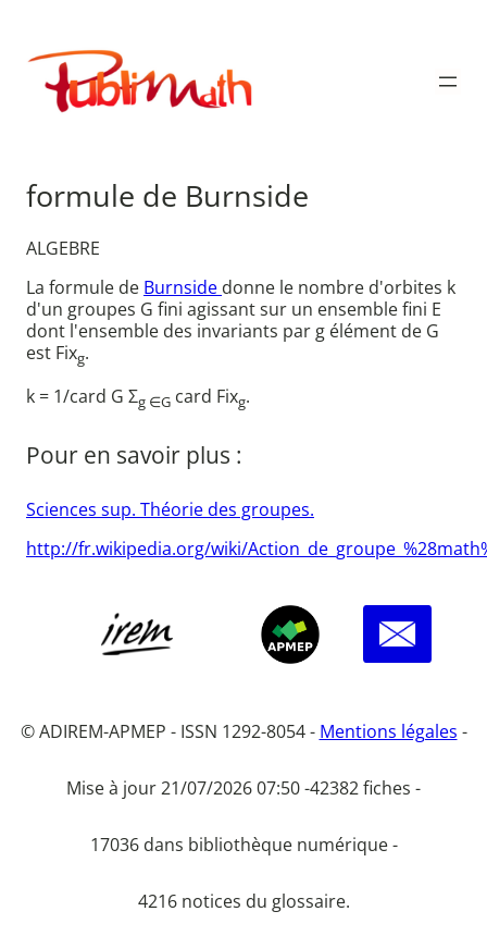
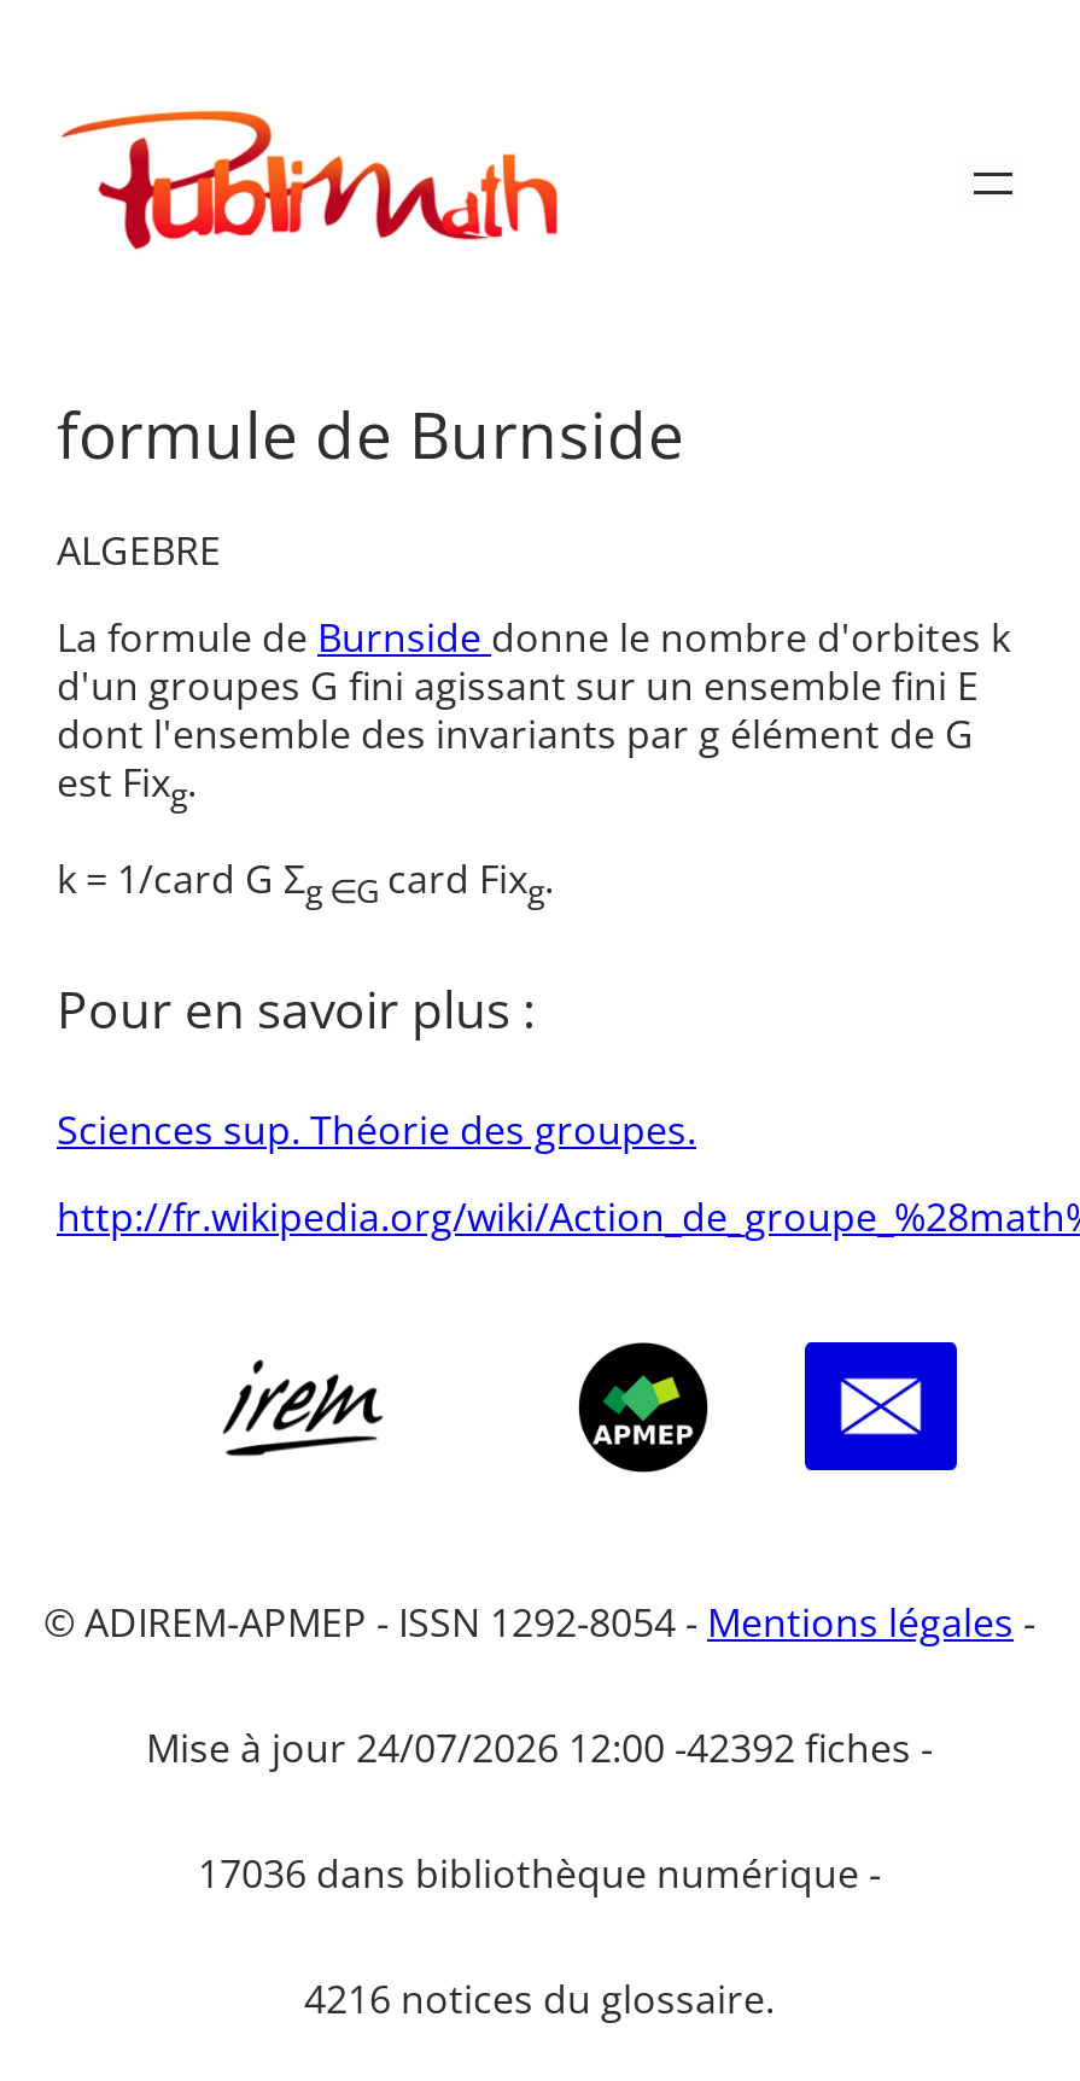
[66,776,421,800] Mise à jour 21/07/2026 07:50 - 42382 fiches - -> [146,1721,933,1774] Mise à jour 24/07/2026 12:00 - 42392 fiches -

